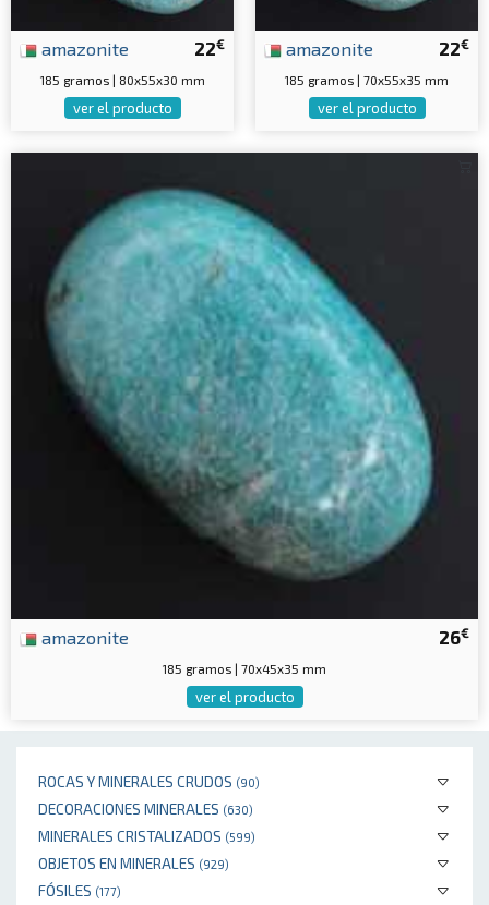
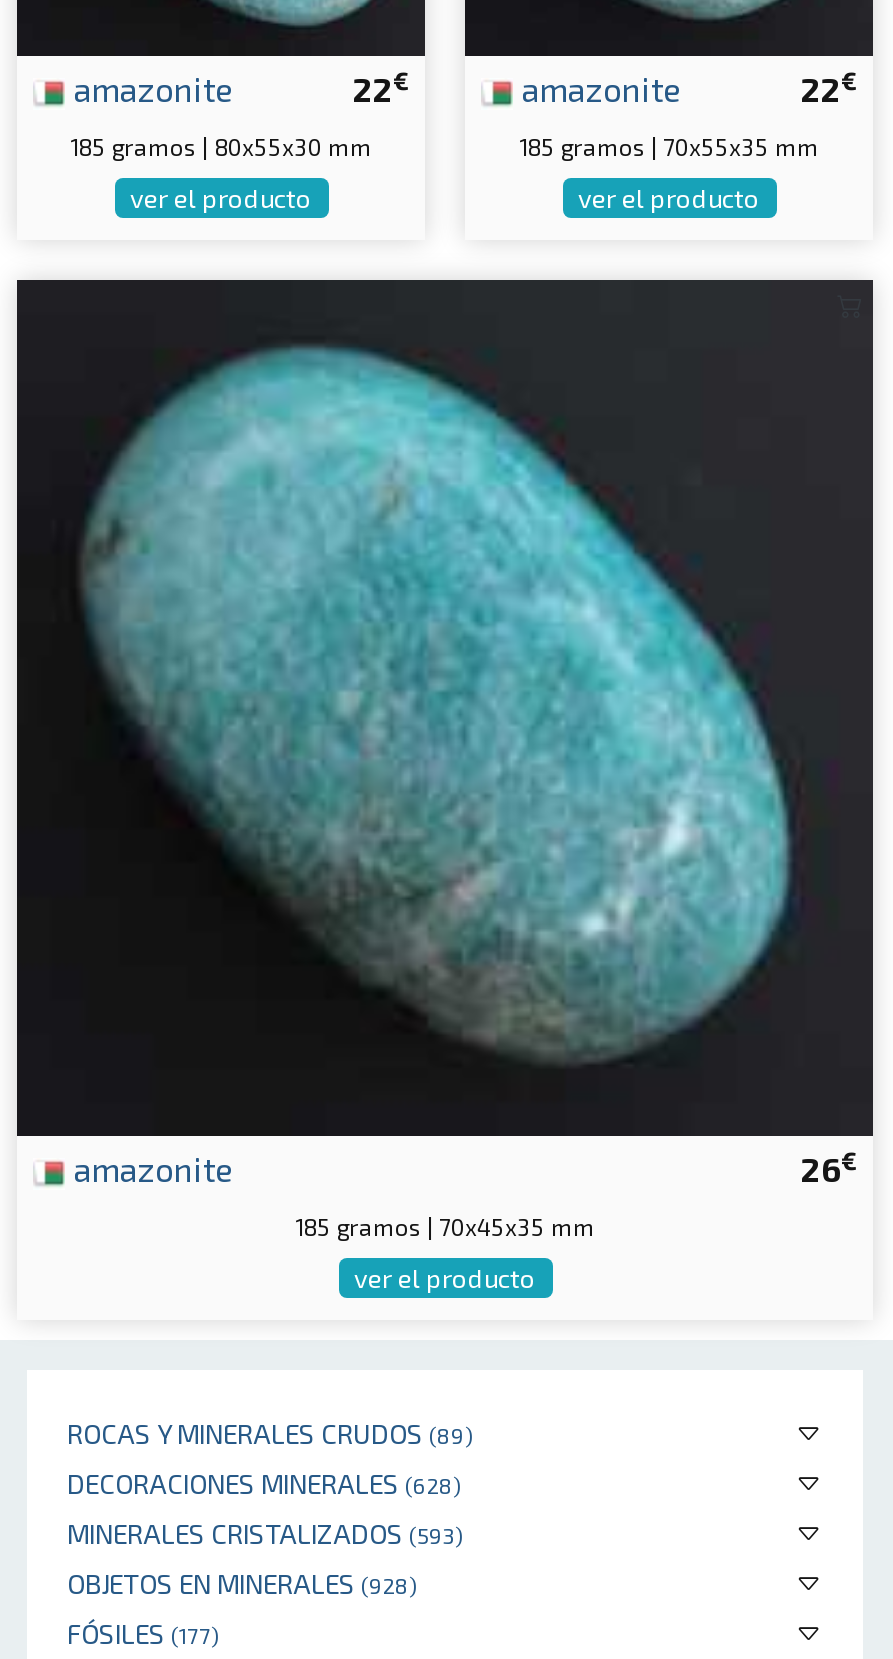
[38,772,260,791] ROCAS Y MINERALES CRUDOS (90) -> [67,1416,473,1450] ROCAS Y MINERALES CRUDOS (89)
[38,799,253,818] DECORACIONES MINERALES (630) -> [67,1466,461,1500] DECORACIONES MINERALES (628)
[38,826,255,845] MINERALES CRISTALIZADOS (599) -> [67,1516,463,1550] MINERALES CRISTALIZADOS (593)
[38,854,229,872] OBJETOS EN MINERALES (929) -> [67,1566,417,1600] OBJETOS EN MINERALES (928)

